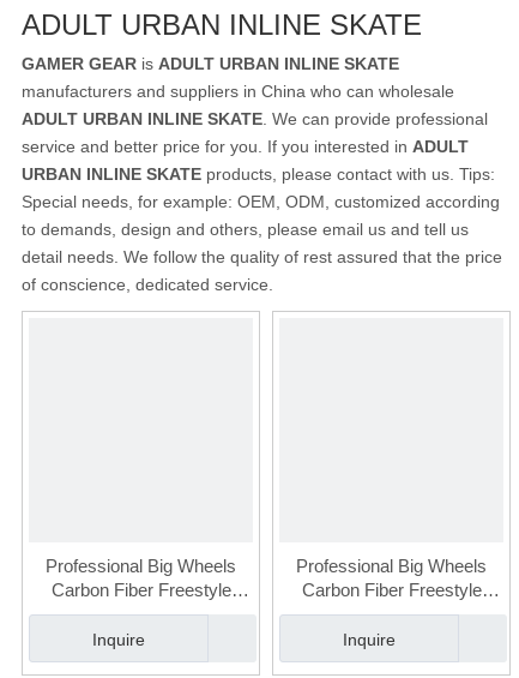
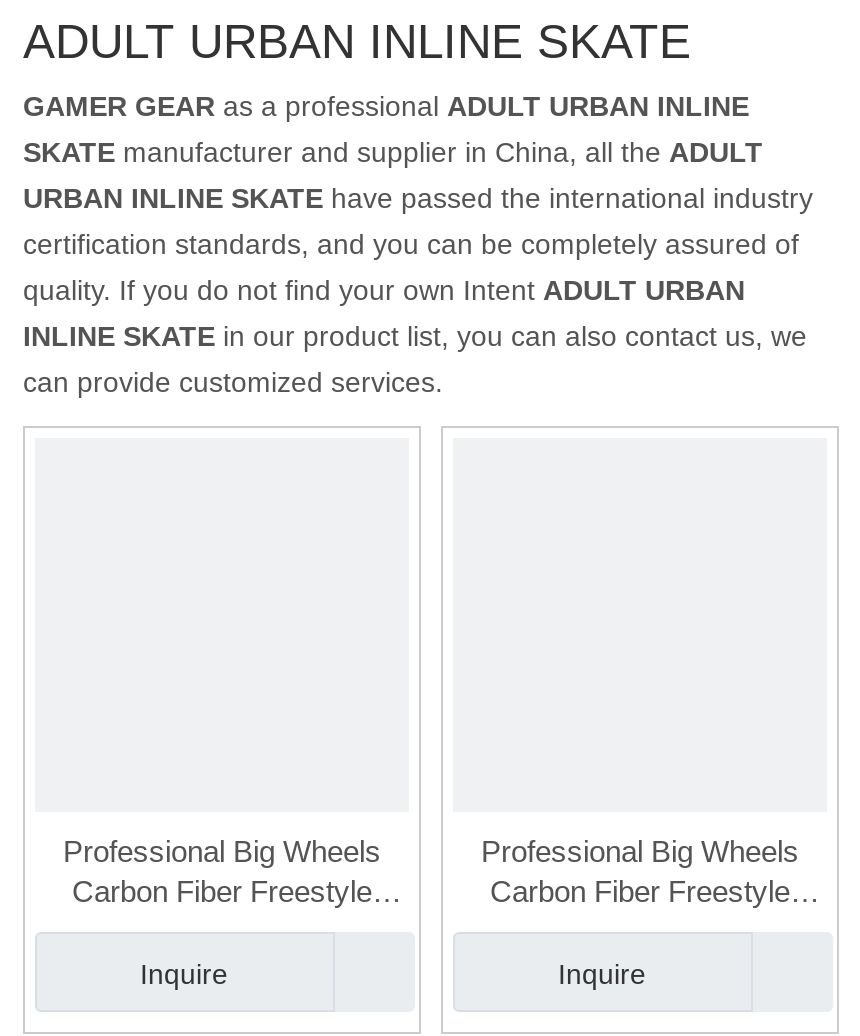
[22,54,502,294] GAMER GEAR is ADULT URBAN INLINE SKATE | manufacturers and suppliers in China who can wholesale | ADULT URBAN INLINE SKATE. We can provide professional | service and better price for you. If you interested in ADULT | URBAN INLINE SKATE products, please contact with us. Tips: | Special needs, for example: OEM, ODM, customized according | to demands, design and others, please email us and tell us | detail needs. We follow the quality of rest assured that the price | of conscience, dedicated service. -> [23,90,813,398] GAMER GEAR as a professional ADULT URBAN INLINE | SKATE manufacturer and supplier in China, all the ADULT | URBAN INLINE SKATE have passed the international industry | certification standards, and you can be completely assured of | quality. If you do not find your own Intent ADULT URBAN | INLINE SKATE in our product list, you can also contact us, we | can provide customized services.

